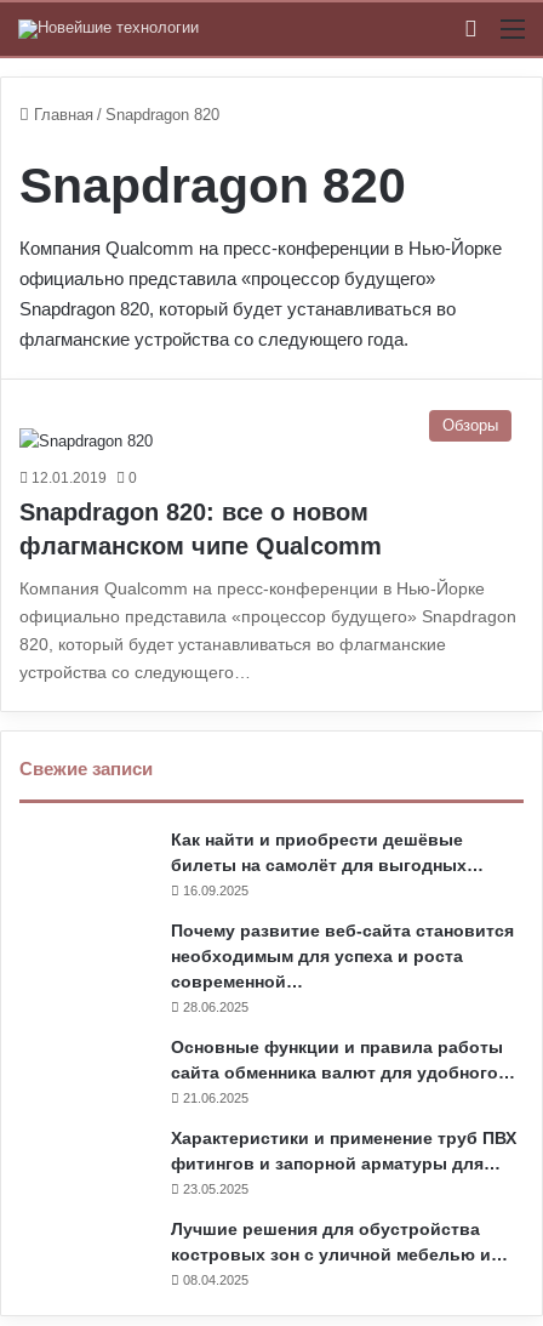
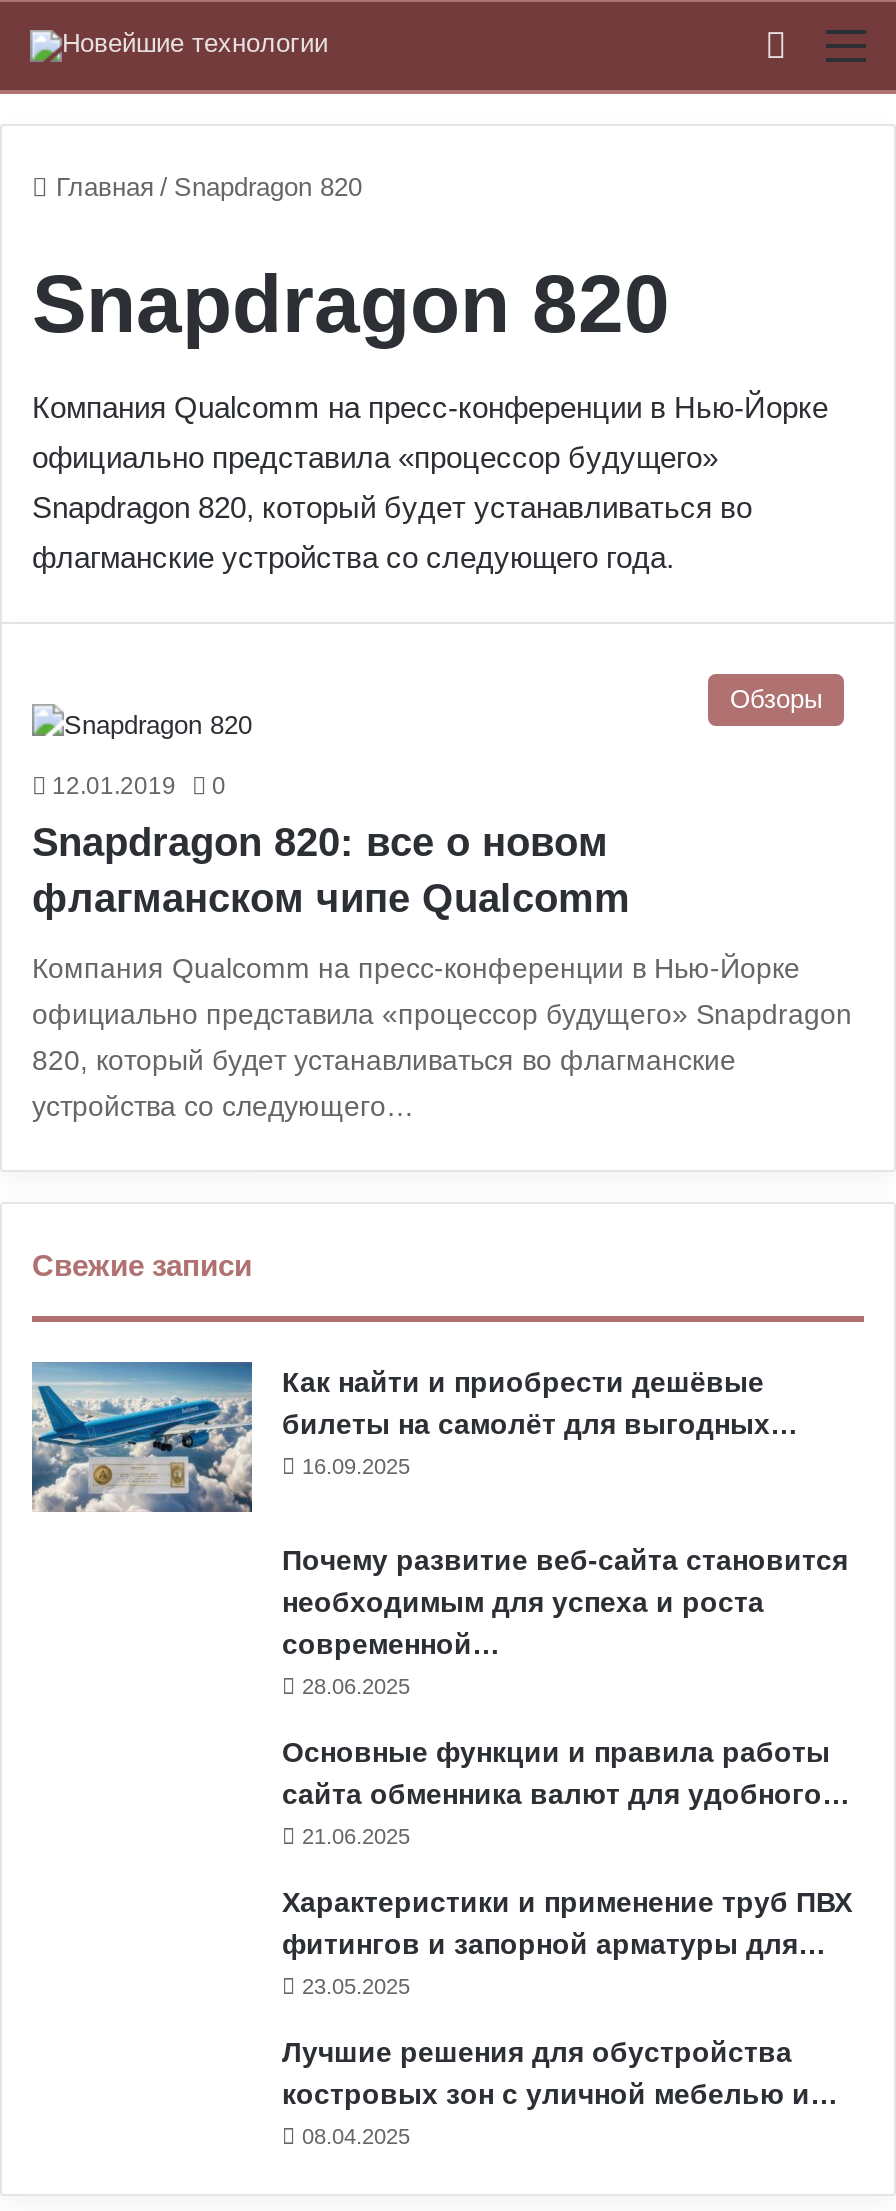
none -> [30,1360,254,1514] [image]

